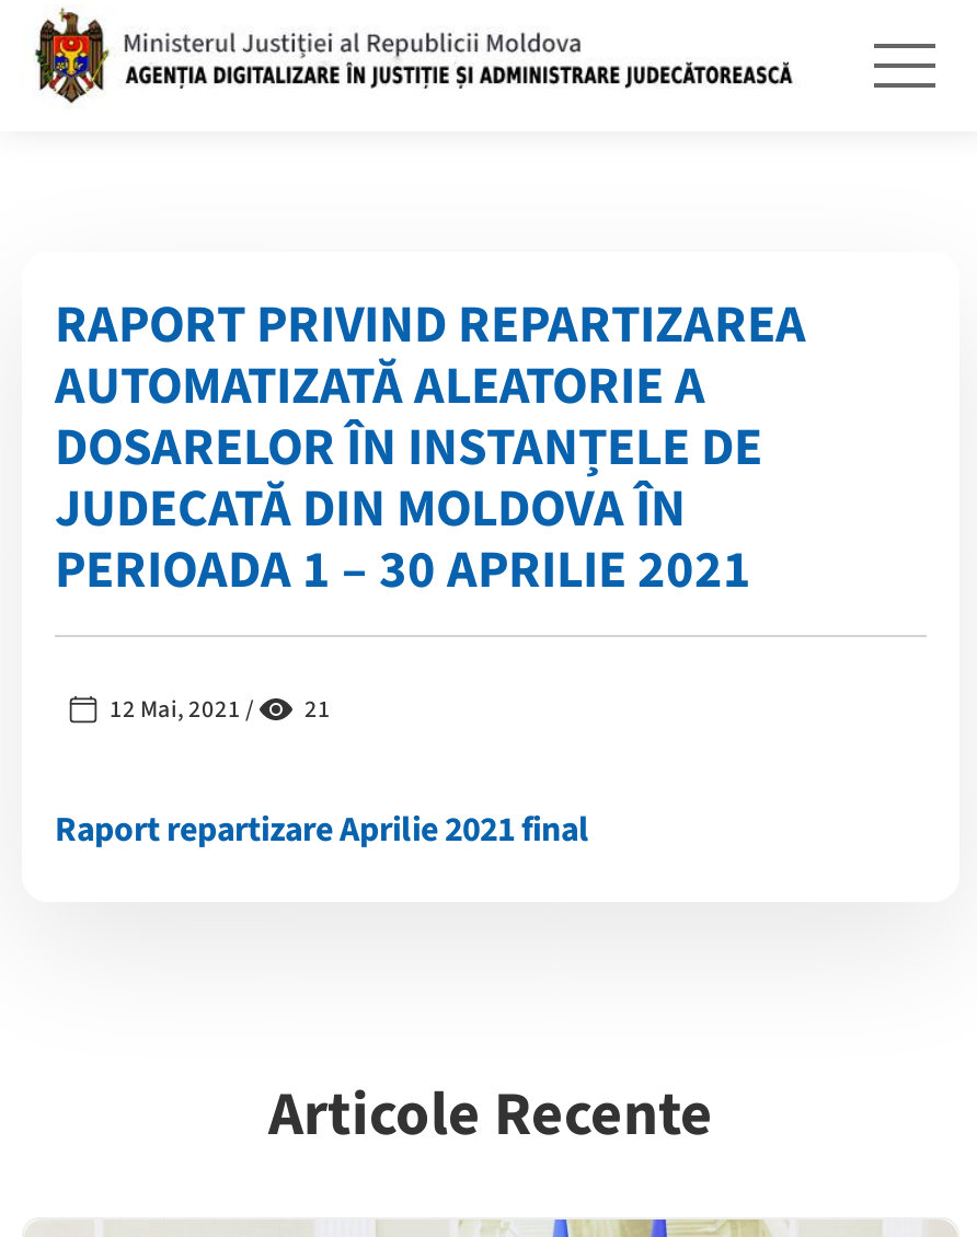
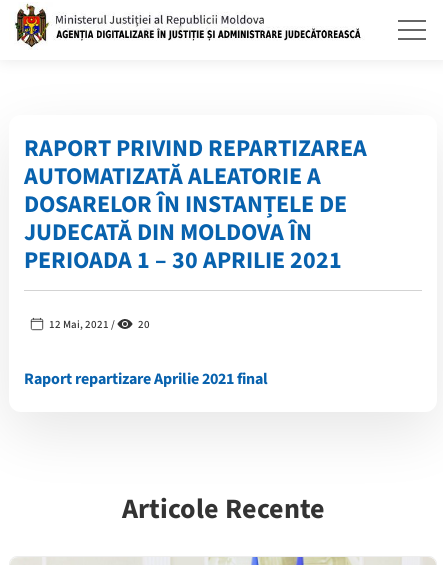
[105,694,331,727] 12 Mai, 2021 / 21 -> [47,317,150,332] 12 Mai, 2021 / 20

